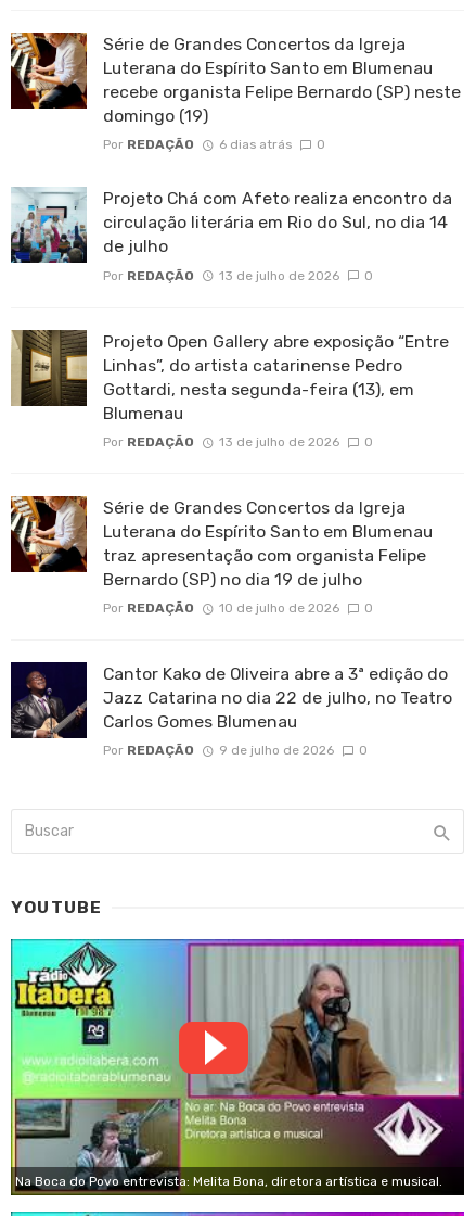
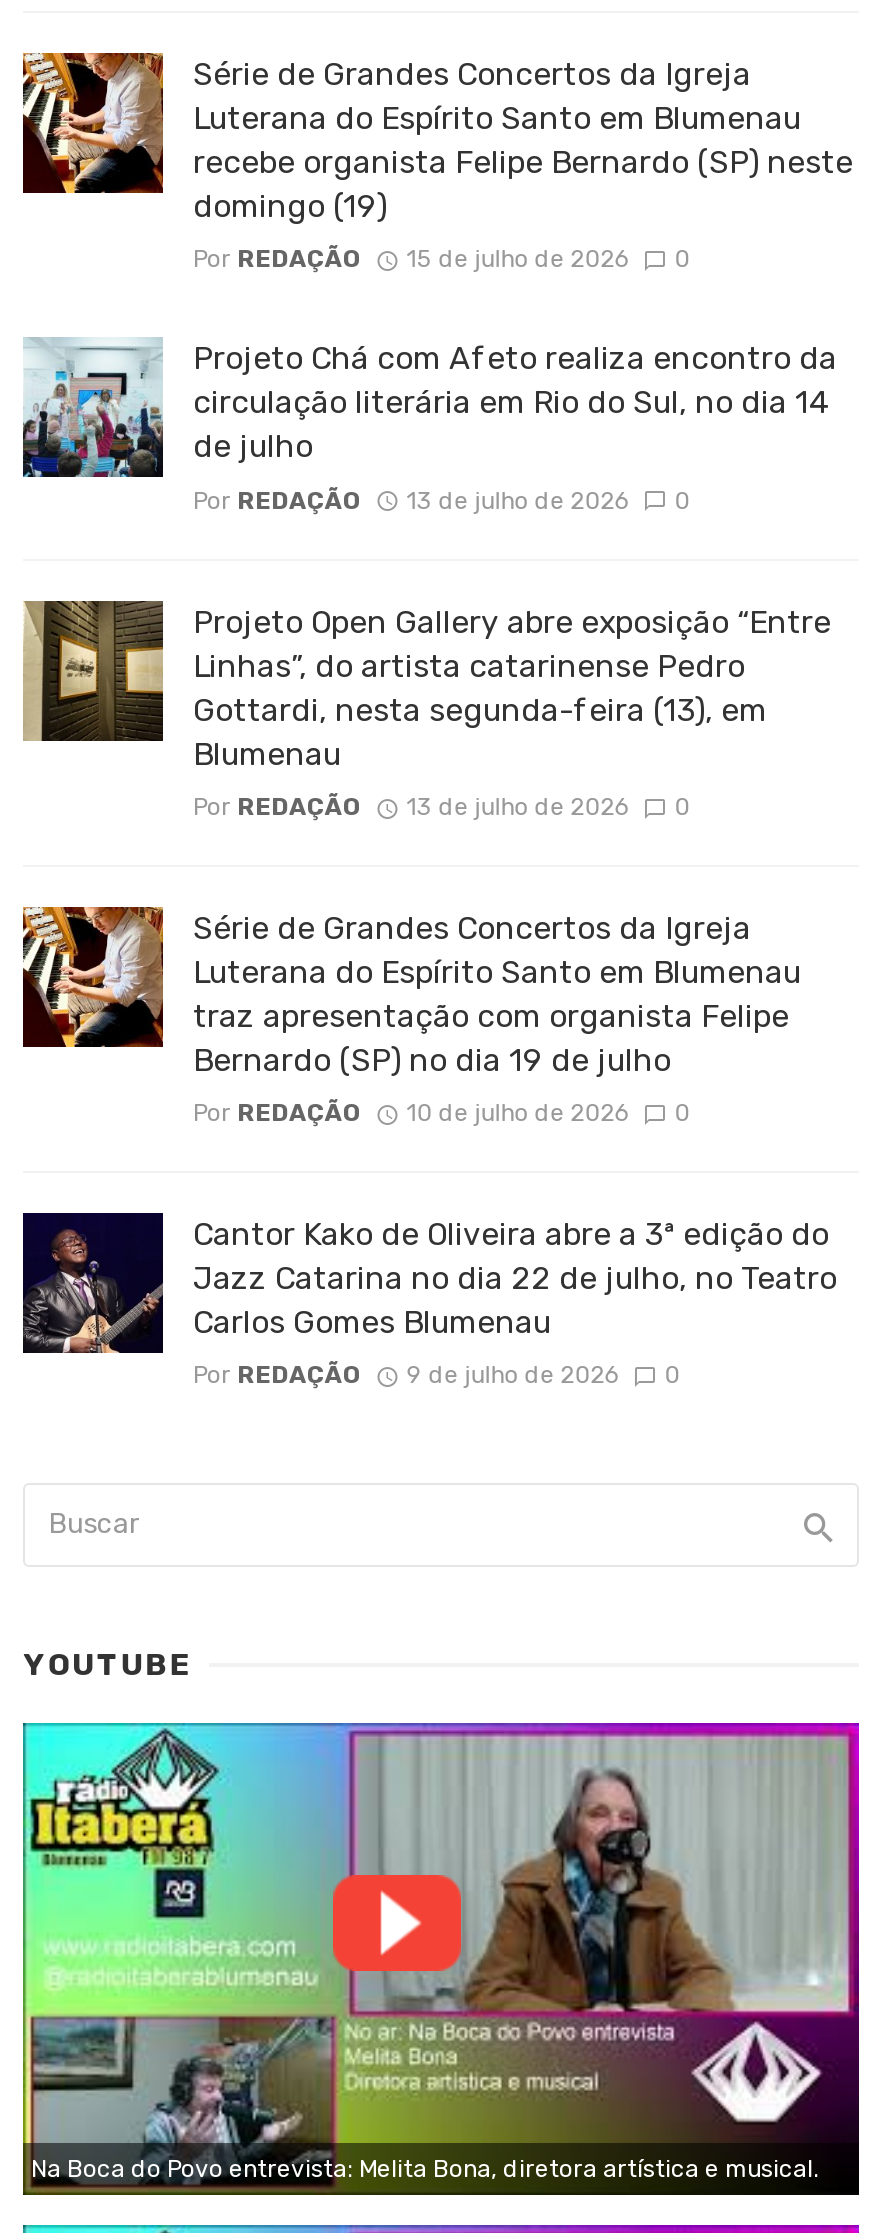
[103,137,325,152] Por REDAÇÃO 6 dias atrás 0 -> [193,245,690,273] Por REDAÇÃO 15 de julho de 2026 0

